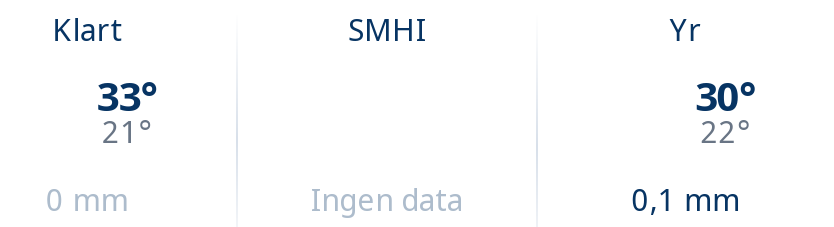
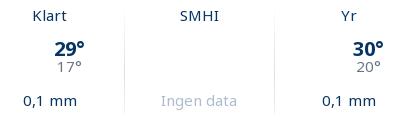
[96,69,158,123] 33° -> [54,35,85,62] 29°
[102,111,152,151] 21° -> [57,56,82,76] 17°
[701,111,751,151] 22° -> [356,56,381,76] 20°
[46,180,128,220] 0 mm -> [23,90,77,110] 0,1 mm

